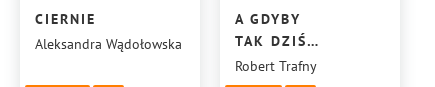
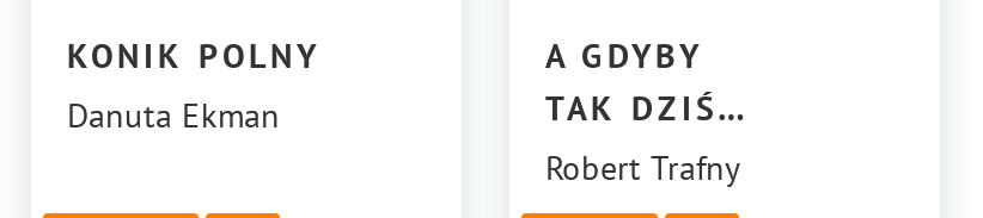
[35,10,182,53] CIERNIE | Aleksandra Wądołowska -> [67,35,320,137] KONIK POLNY | Danuta Ekman

